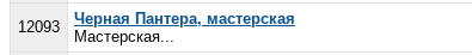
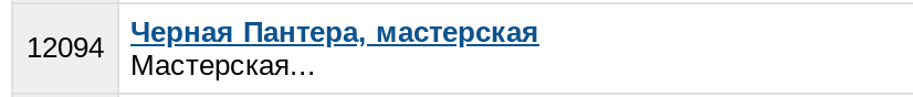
[18,10,295,36] 12093 Черная Пантера, мастерская -> [27,15,539,64] 12094 Черная Пантера, мастерская

